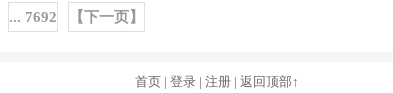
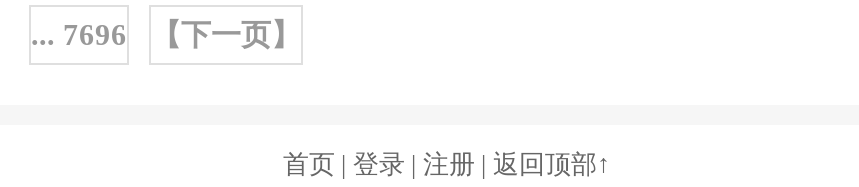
[9,9,144,25] ... 7692 【下一页】 -> [31,19,301,51] ... 7696 【下一页】

